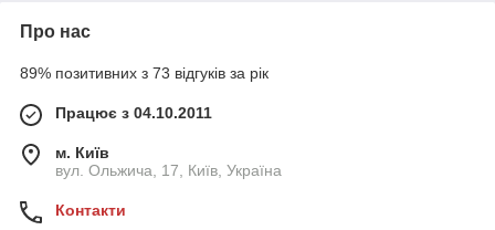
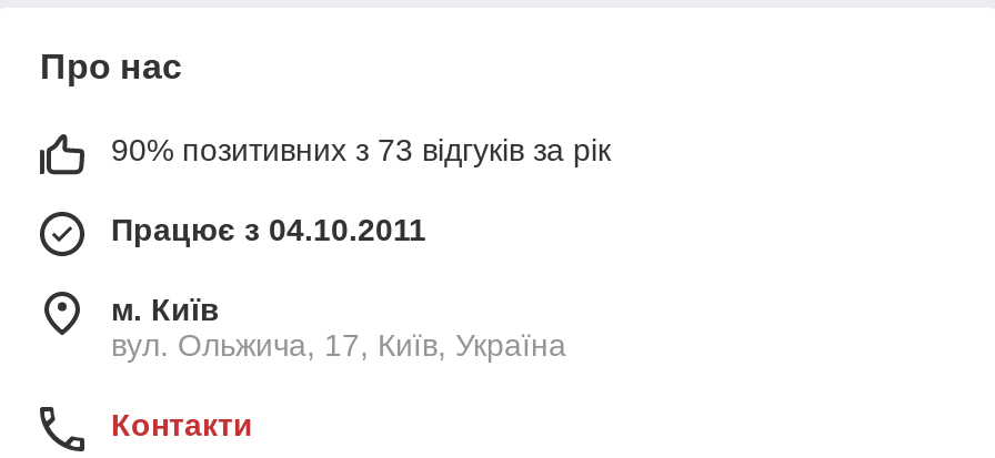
[20,65,268,82] 89% позитивних з 73 відгуків за рік -> [111,133,611,168] 90% позитивних з 73 відгуків за рік

